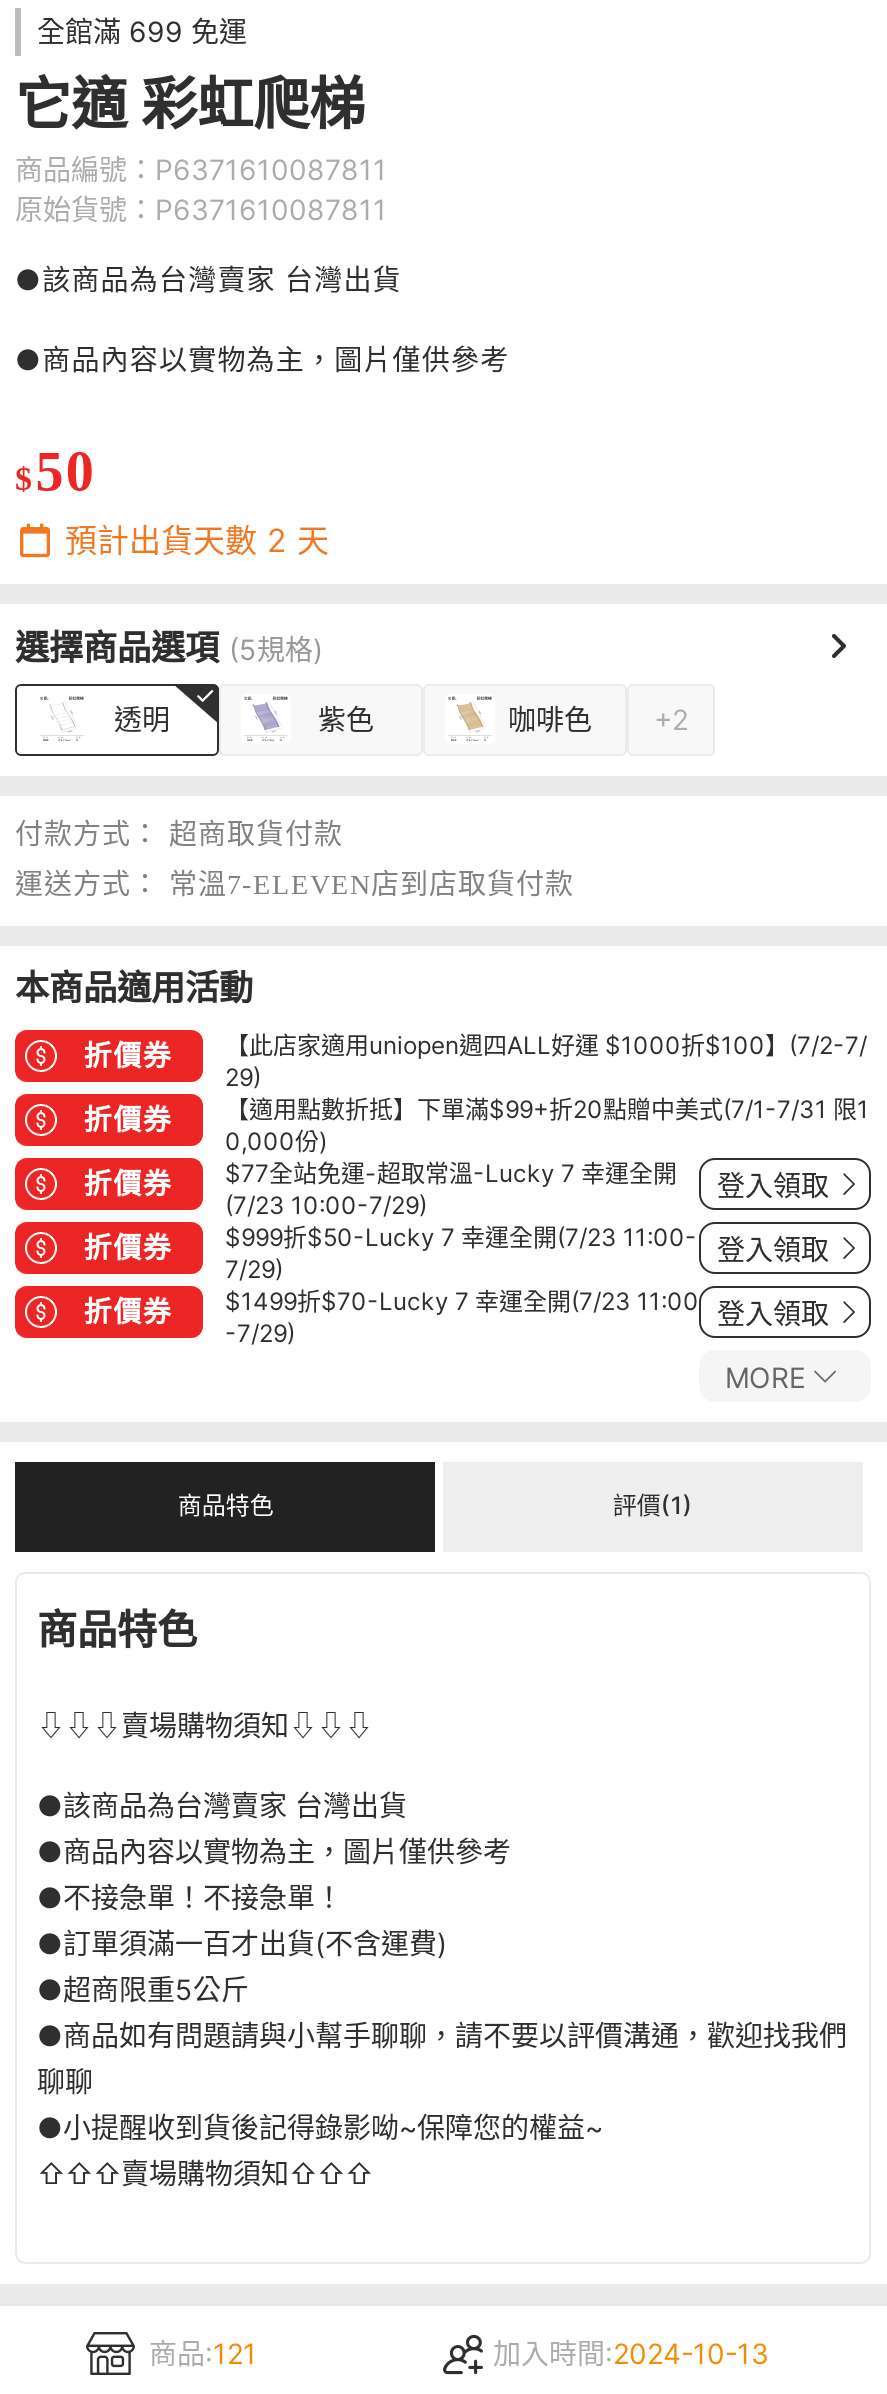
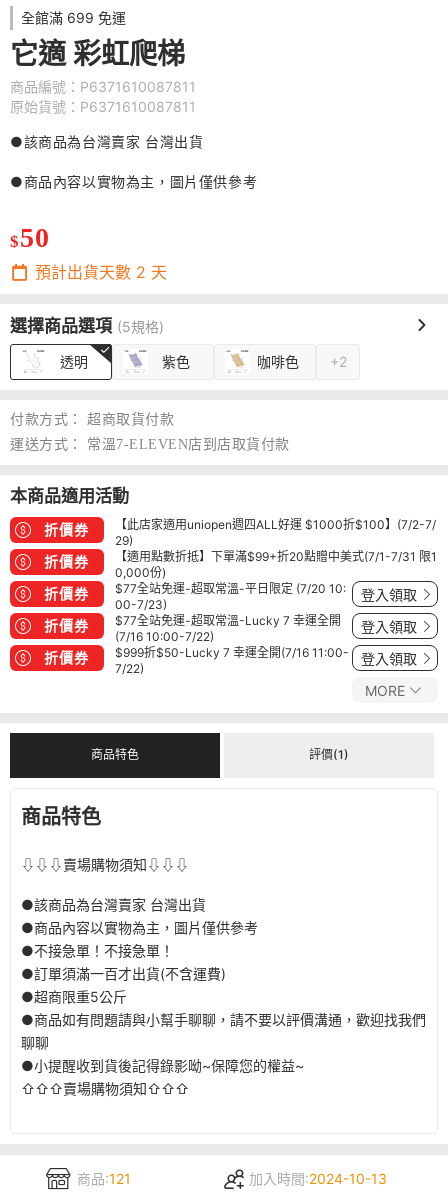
moved [225,1157,677,1187] -> [115,613,341,628]: $77全站免運-超取常溫-Lucky 7 幸運全開
[225,1189,427,1219] (7/23 10:00-7/29) -> [115,581,346,612] $77全站免運-超取常溫-平日限定 (7/20 10: | 00-7/23)
[225,1221,697,1283] $999折$50-Lucky 7 幸運全開(7/23 11:00- | 7/29) -> [115,629,214,644] (7/16 10:00-7/22)
[225,1285,699,1315] $1499折$70-Lucky 7 幸運全開(7/23 11:00 -> [115,645,349,660] $999折$50-Lucky 7 幸運全開(7/16 11:00-
[225,1317,295,1347] -7/29) -> [115,661,144,676] 7/22)

